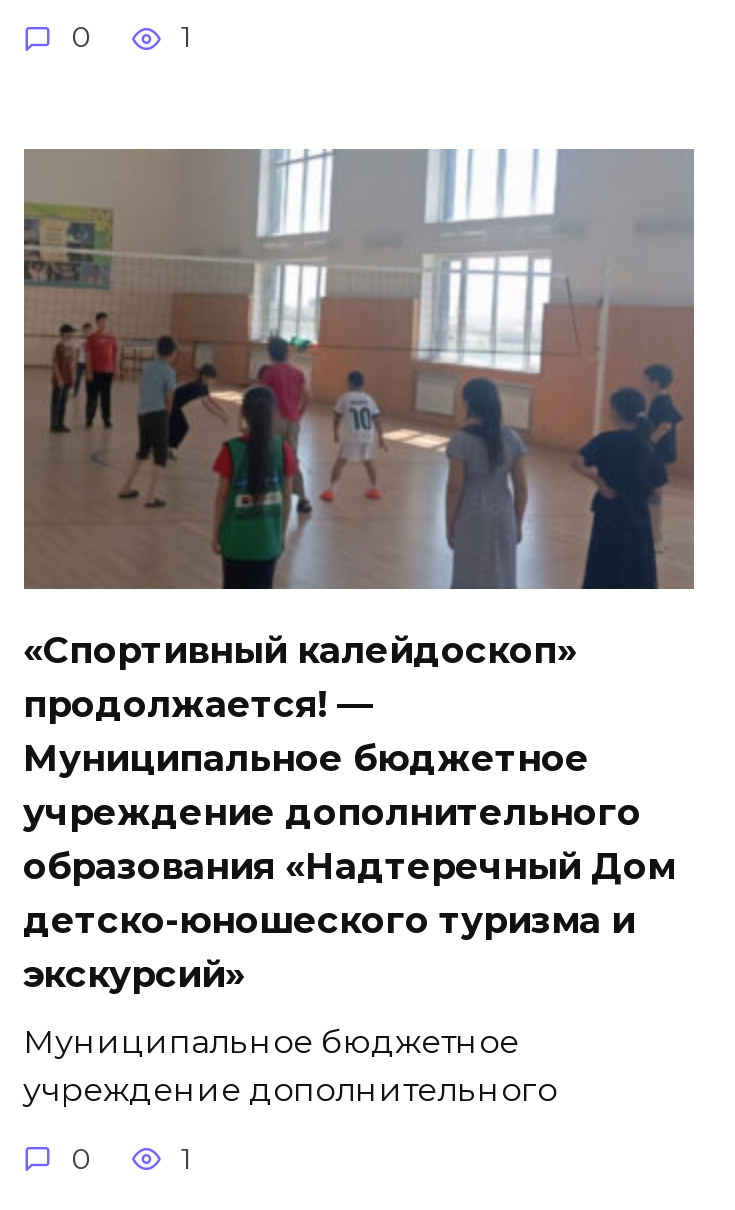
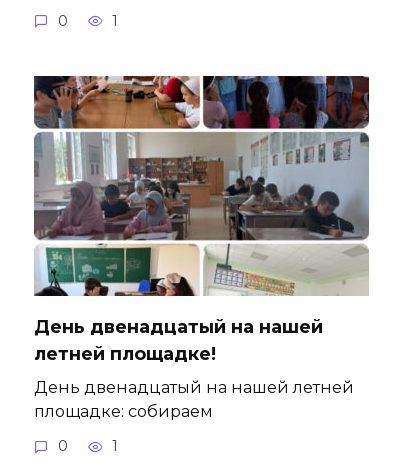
[22,148,696,996] [image] | «Спортивный калейдоскоп» | продолжается! — | Муниципальное бюджетное | учреждение дополнительного | образования «Надтеречный Дом | детско-юношеского туризма и | экскурсий» -> [33,75,369,365] [image] | День двенадцатый на нашей | летней площадке!
[23,1020,557,1108] Муниципальное бюджетное | учреждение дополнительного -> [33,377,353,421] День двенадцатый на нашей летней | площадке: собираем

